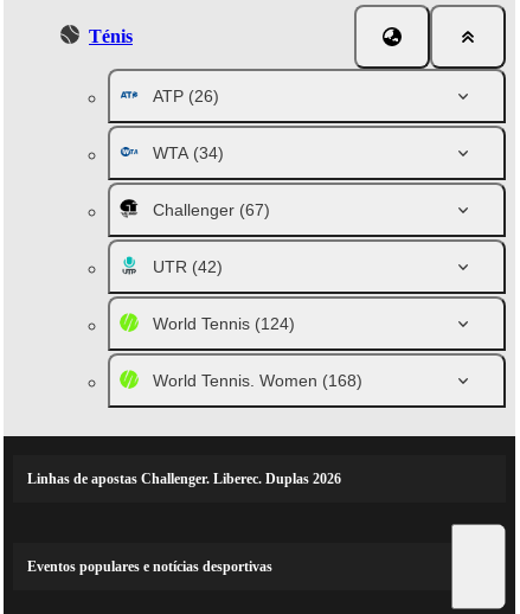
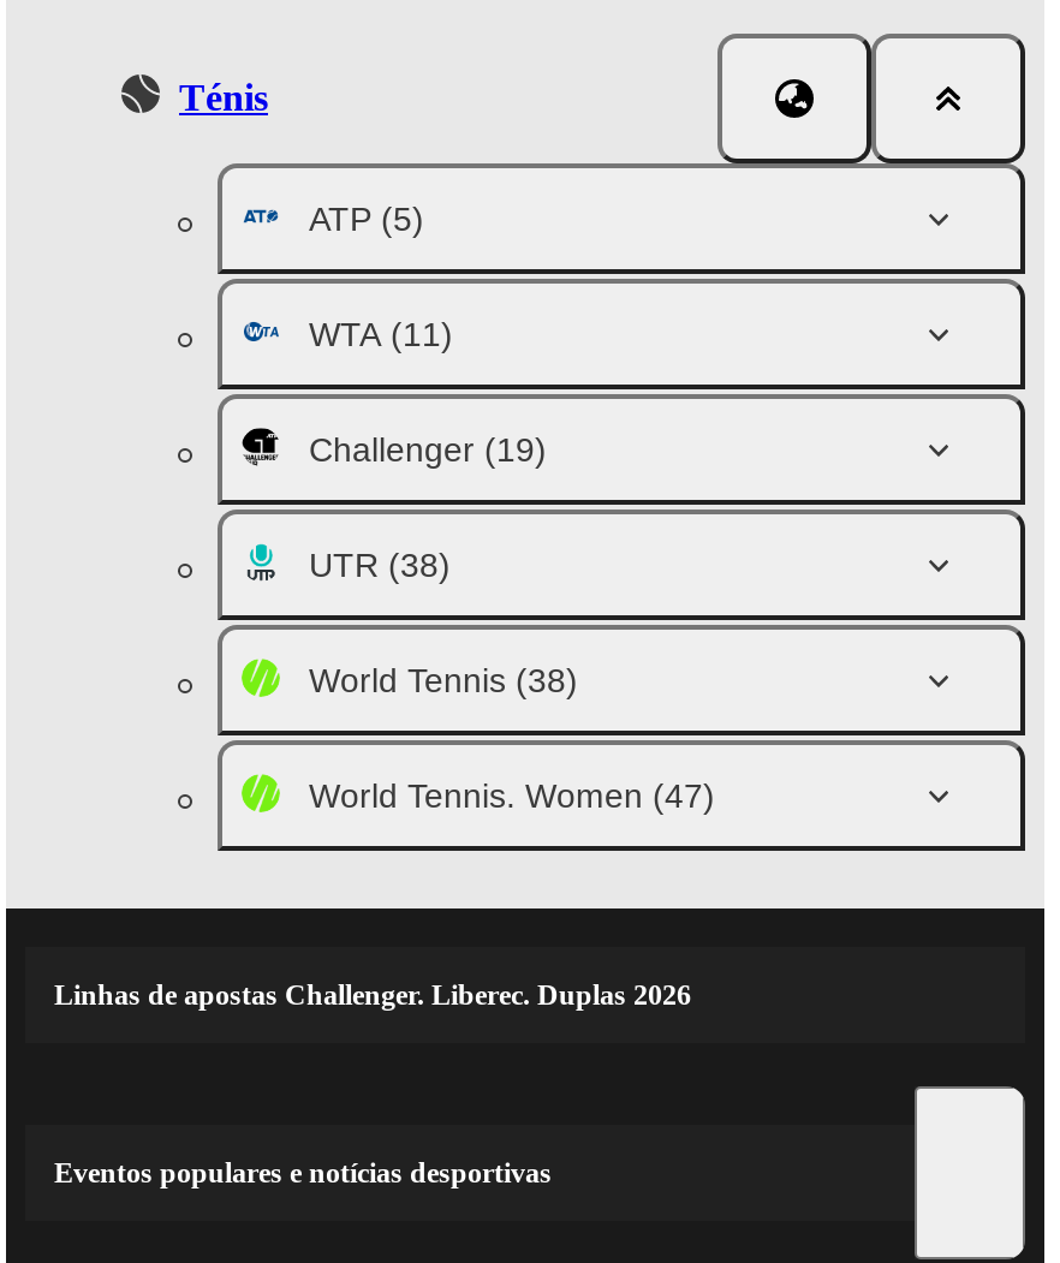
[153,87,219,105] ATP (26) -> [309,199,424,238] ATP (5)
[153,143,224,162] WTA (34) -> [309,315,453,353] WTA (11)
[153,200,270,219] Challenger (67) -> [309,430,547,469] Challenger (19)
[153,257,223,276] UTR (42) -> [309,546,451,584] UTR (38)
[153,314,295,333] World Tennis (124) -> [309,661,578,699] World Tennis (38)
[153,371,362,390] World Tennis. Women (168) -> [309,776,715,815] World Tennis. Women (47)

